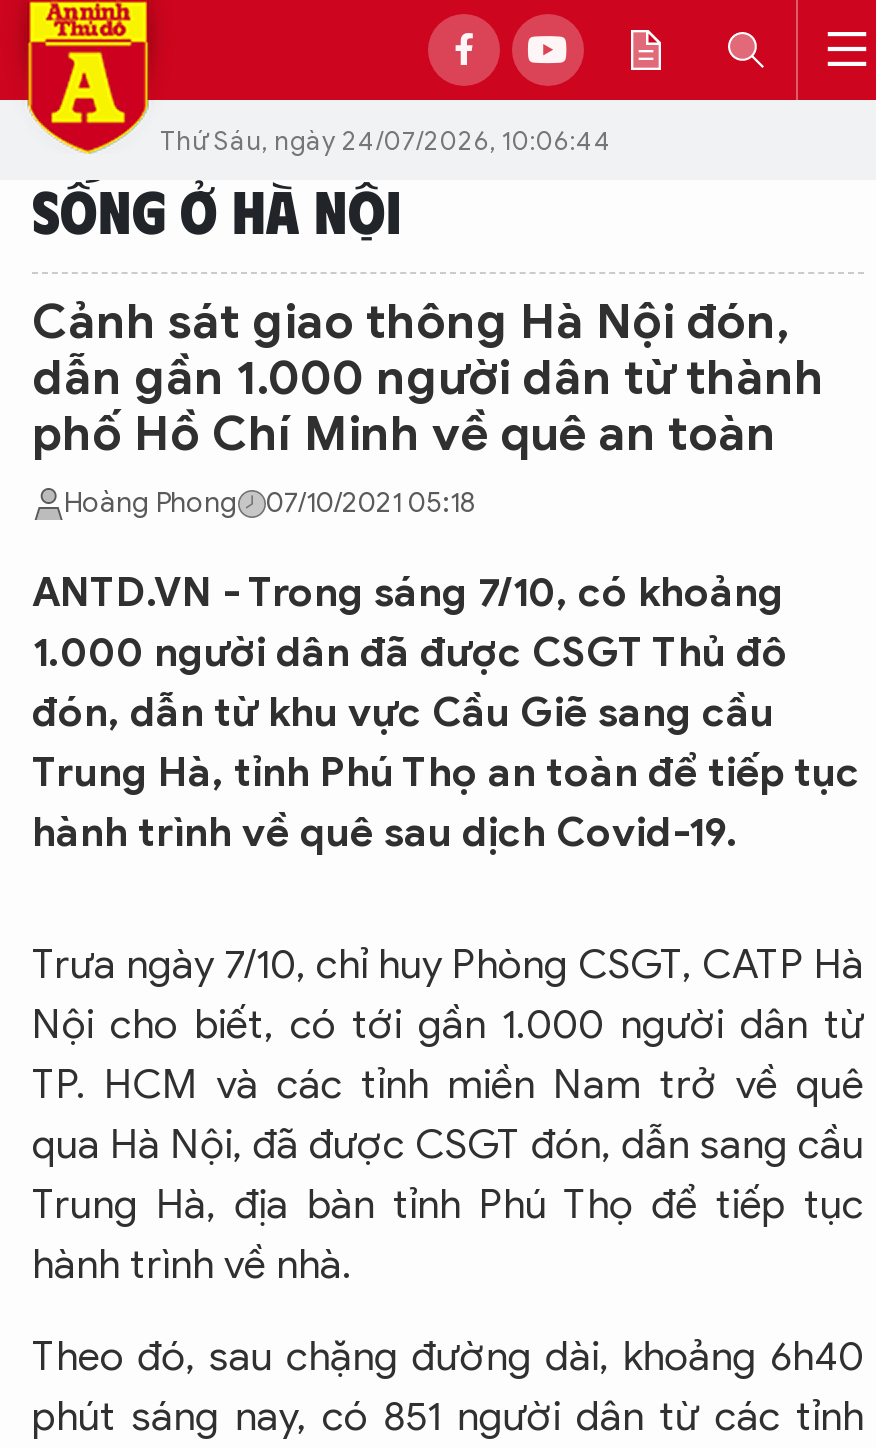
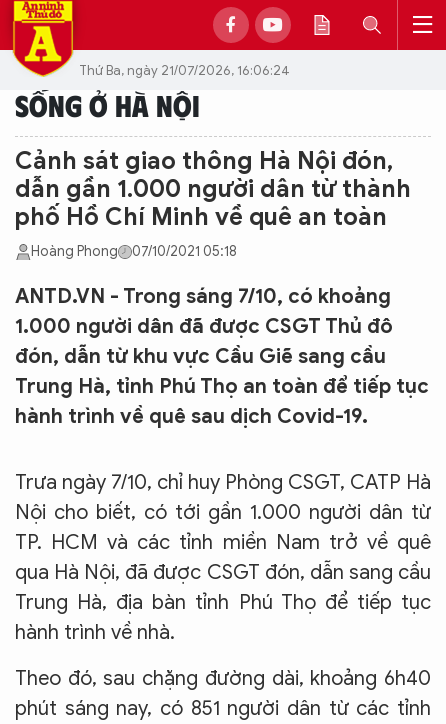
[160,123,612,157] Thứ Sáu, ngày 24/07/2026, 10:06:44 -> [79,61,290,78] Thứ Ba, ngày 21/07/2026, 16:06:24

